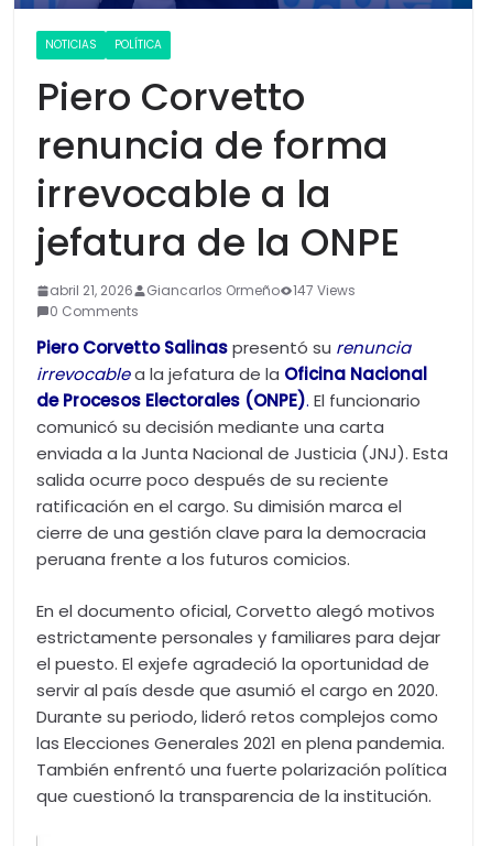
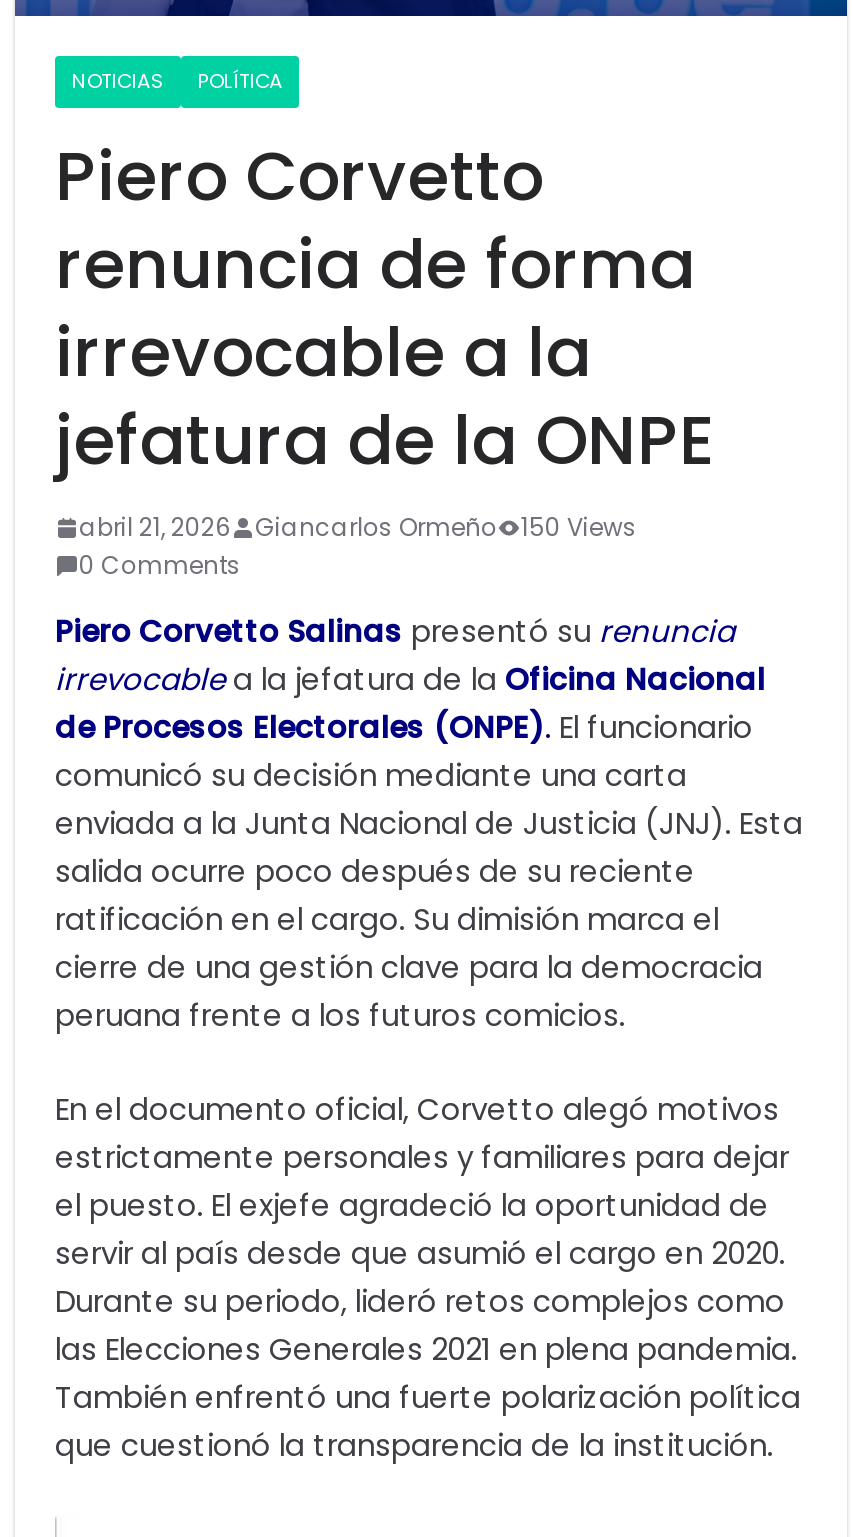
[50,281,356,300] abril 21, 2026 Giancarlos Ormeño 147 Views -> [79,511,637,545] abril 21, 2026 Giancarlos Ormeño 150 Views

